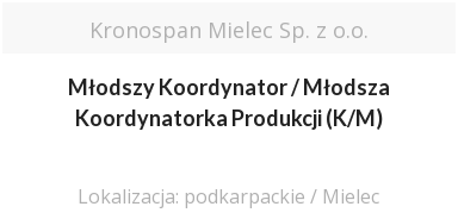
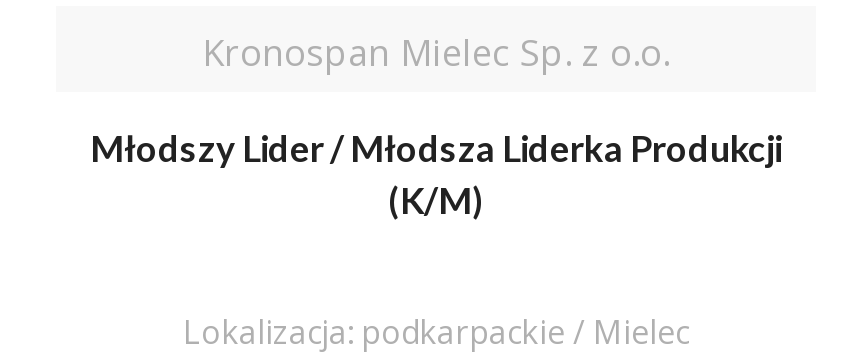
[68,74,390,131] Młodszy Koordynator / Młodsza | Koordynatorka Produkcji (K/M) -> [90,126,782,222] Młodszy Lider / Młodsza Liderka Produkcji | (K/M)

